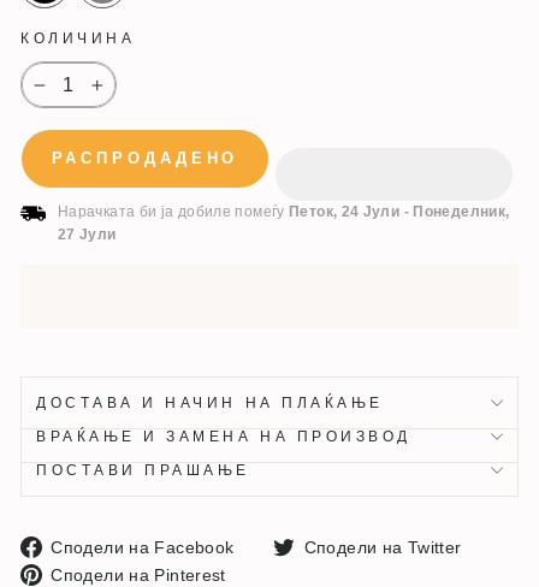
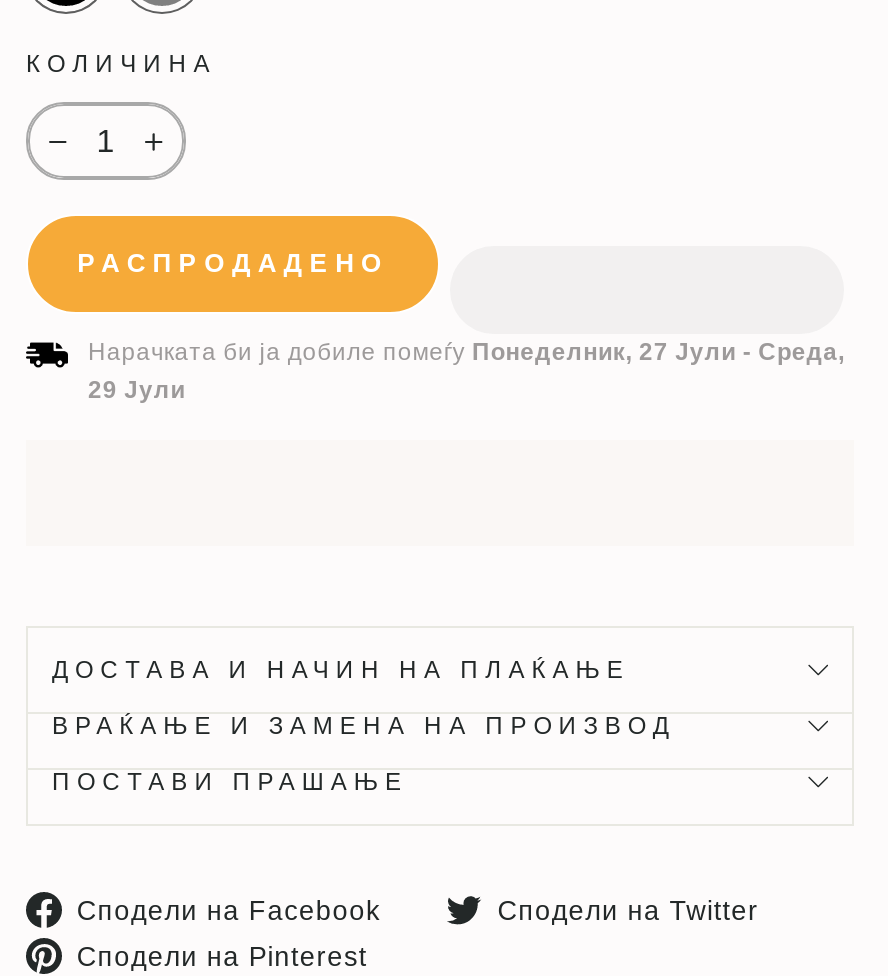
[58,203,509,220] Нарачката би ја добиле помеѓу Петок, 24 Јули - Понеделник, -> [88,338,845,366] Нарачката би ја добиле помеѓу Понеделник, 27 Јули - Среда,
[58,226,116,243] 27 Јули -> [88,376,185,404] 29 Јули

